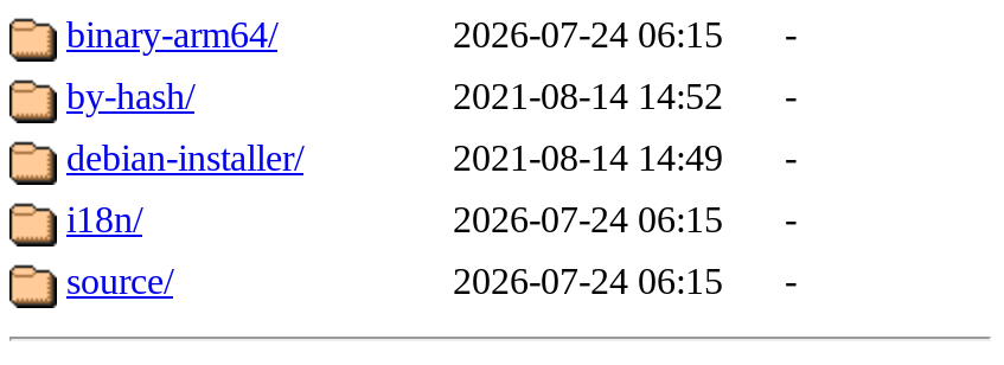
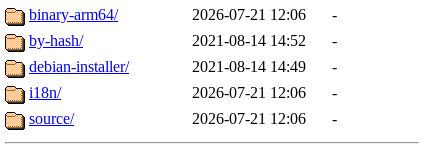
[453,15,723,55] 2026-07-24 06:15 -> [192,6,306,23] 2026-07-21 12:06
[453,200,723,240] 2026-07-24 06:15 -> [192,84,306,101] 2026-07-21 12:06
[453,262,723,302] 2026-07-24 06:15 -> [192,110,306,127] 2026-07-21 12:06

